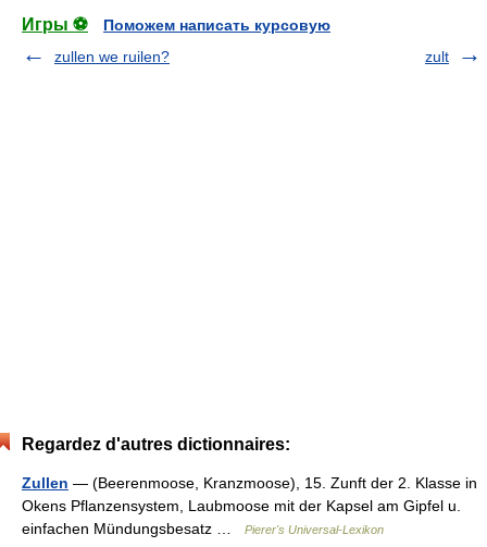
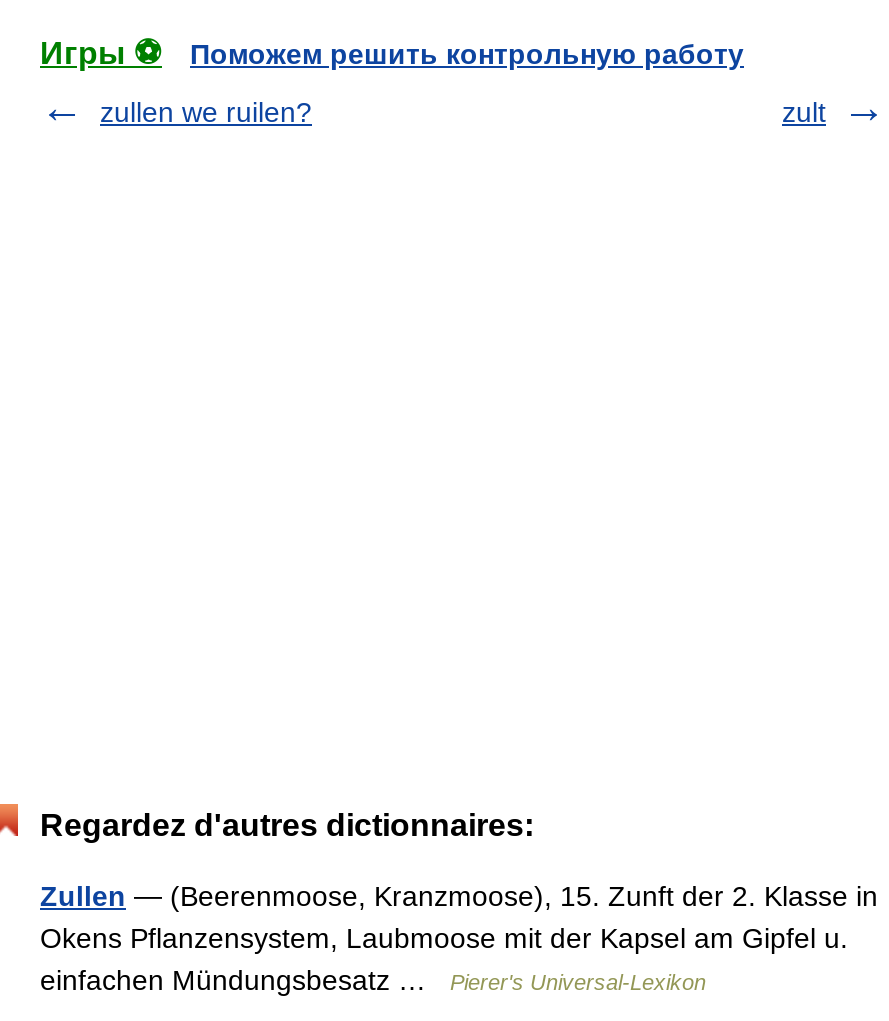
[103,16,330,34] Поможем написать курсовую -> [190,38,744,70] Поможем решить контрольную работу

